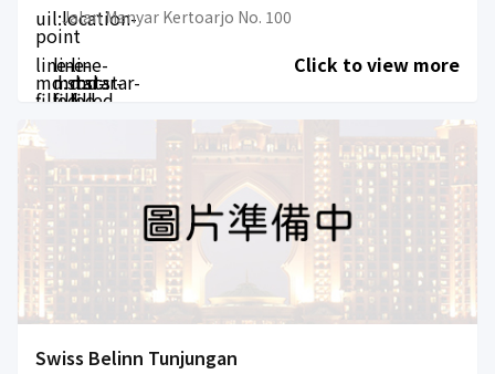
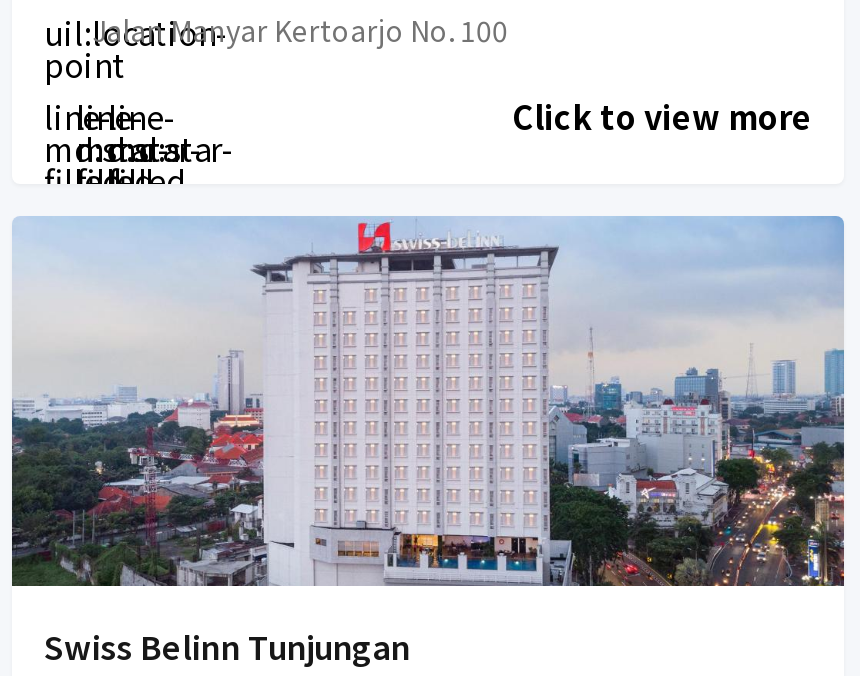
[18,120,477,324] [image] -> [10,214,846,588] [image]

